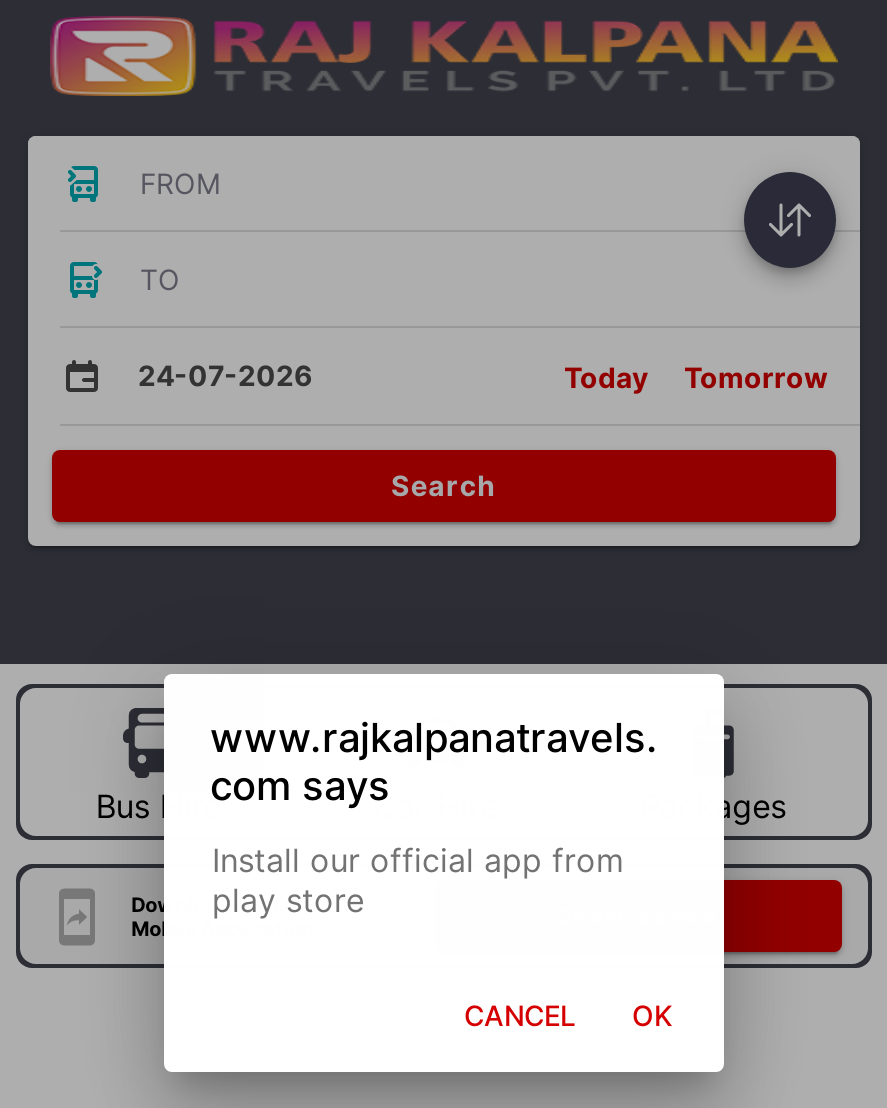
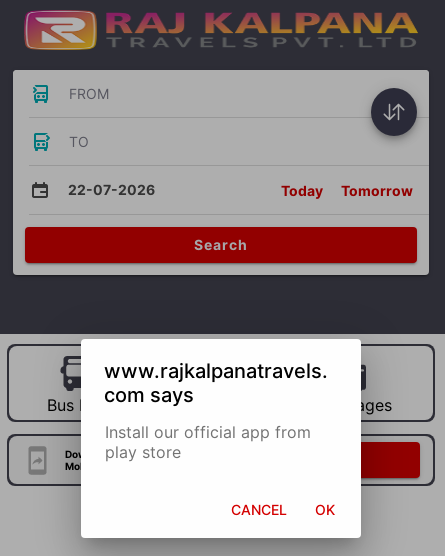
[138,358,312,392] 24-07-2026 -> [68,181,155,198] 22-07-2026

